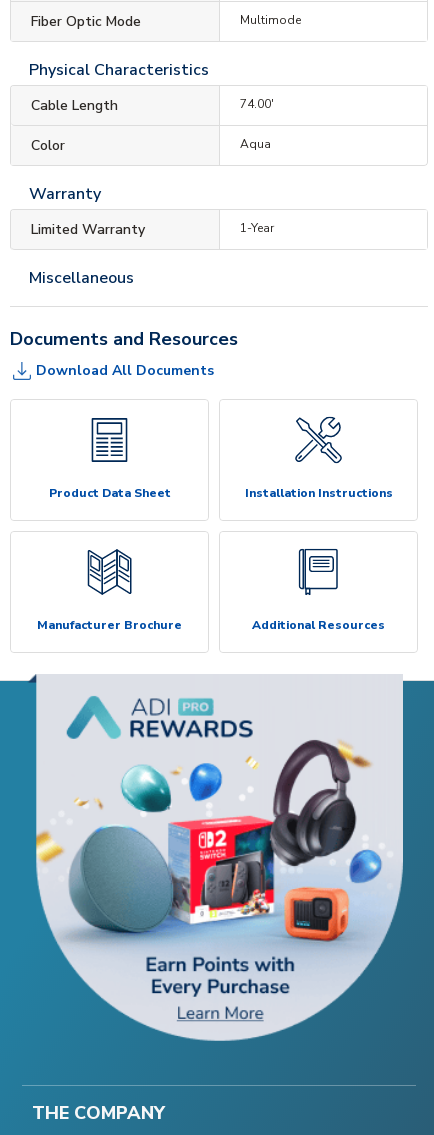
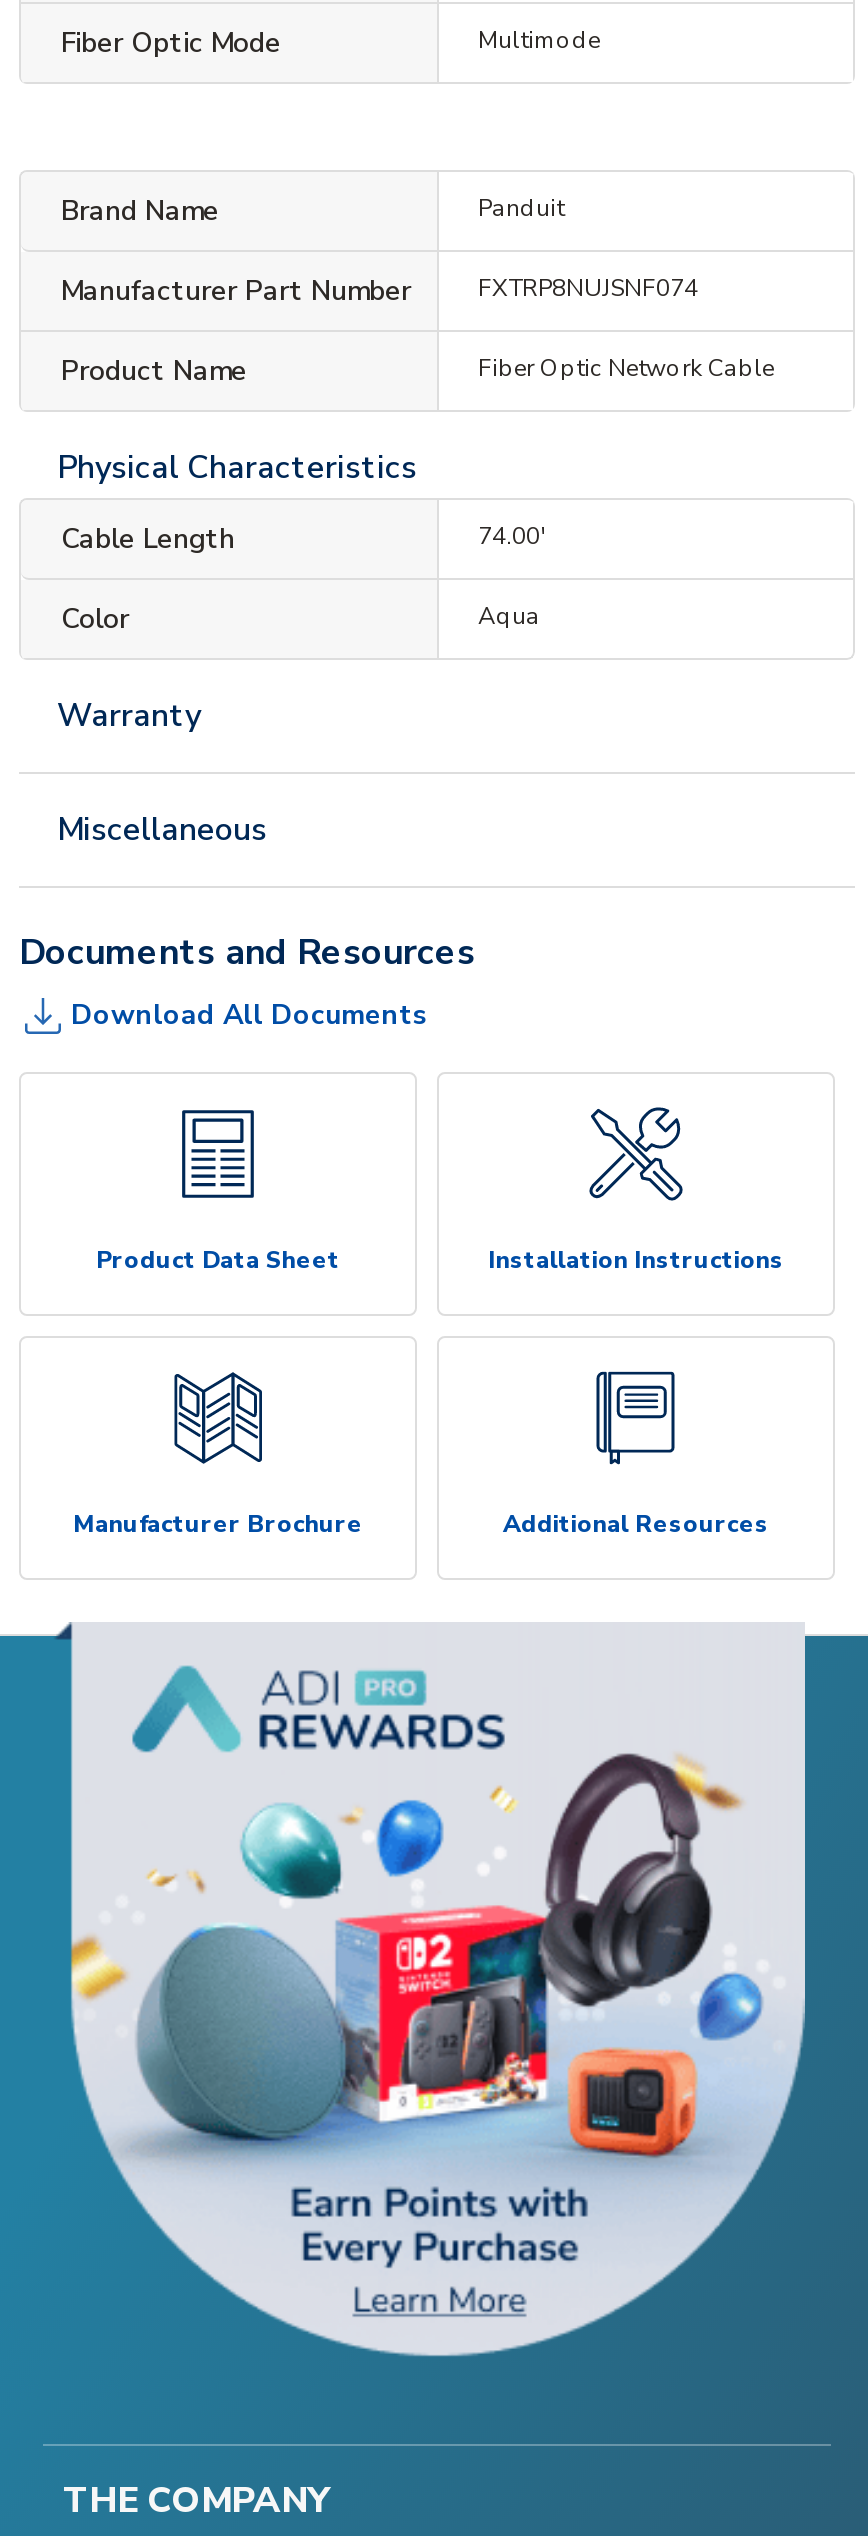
none -> [61,192,774,390] Brand Name | Panduit | Manufacturer Part Number | FXTRP8NUJSNF074 | Product Name | Fiber Optic Network Cable
moved [29,59,273,205] -> [57,446,546,738]: Physical Characteristics | Cable Length | 74.00' | Color | Aqua | Warranty
[31,220,273,239] Limited Warranty | 1-Year -> none

